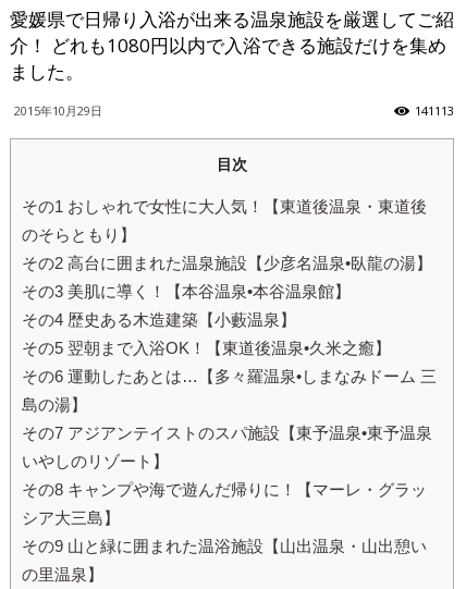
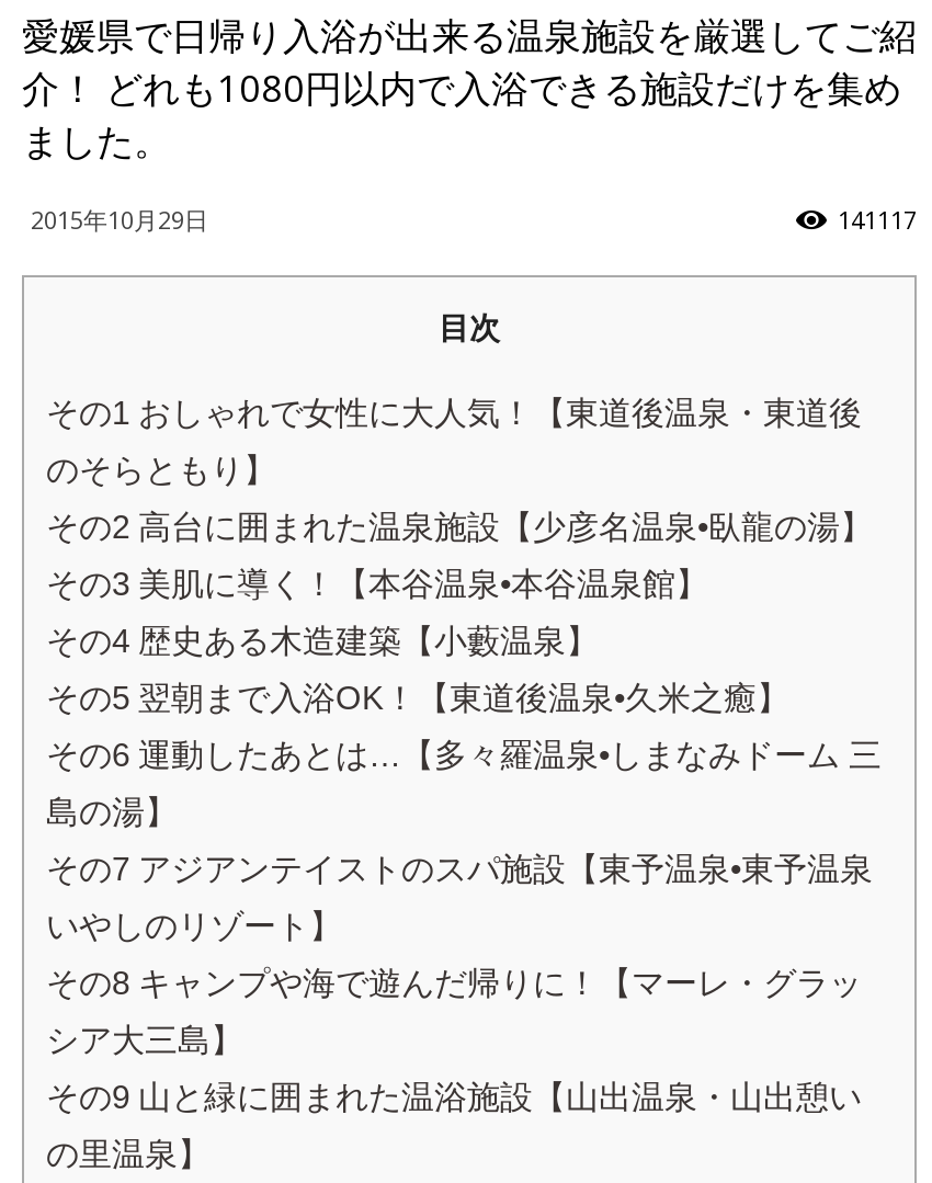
[415,102,454,119] 141113 -> [838,203,917,236] 141117

